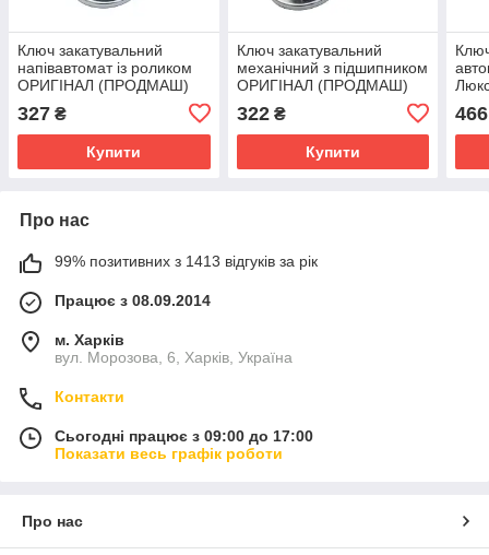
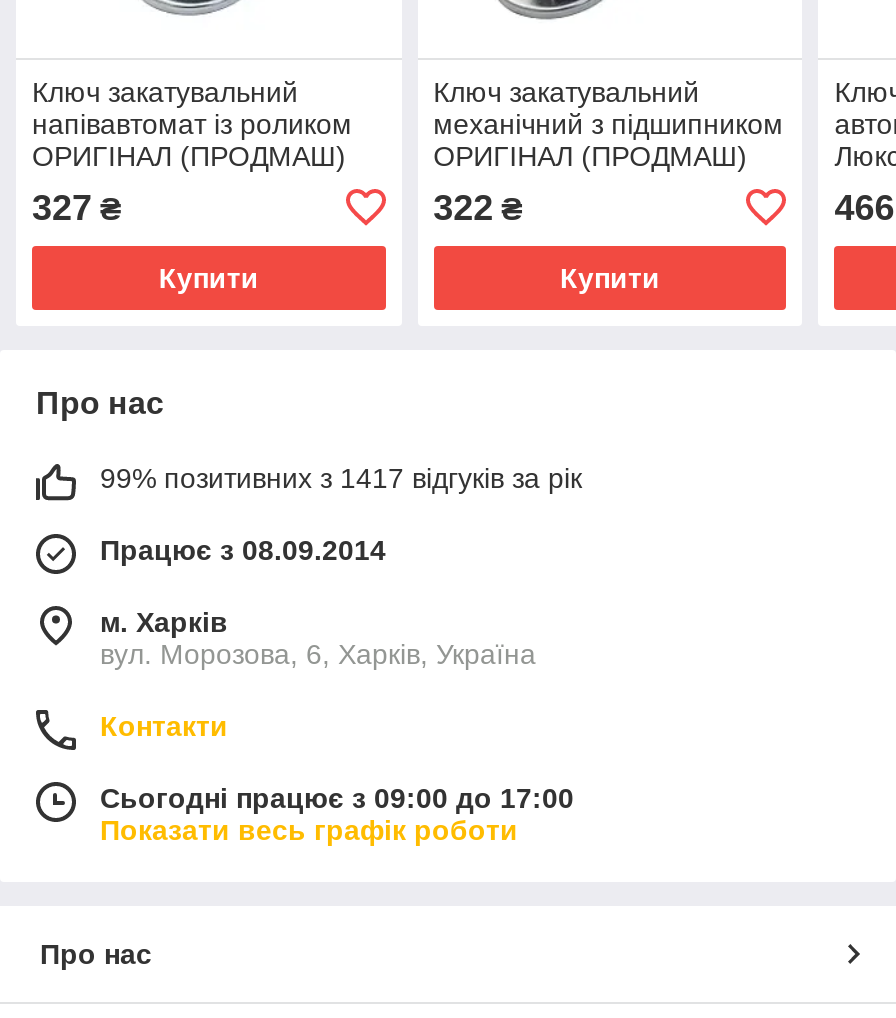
[55,252,318,270] 99% позитивних з 1413 відгуків за рік -> [100,462,582,494] 99% позитивних з 1417 відгуків за рік

